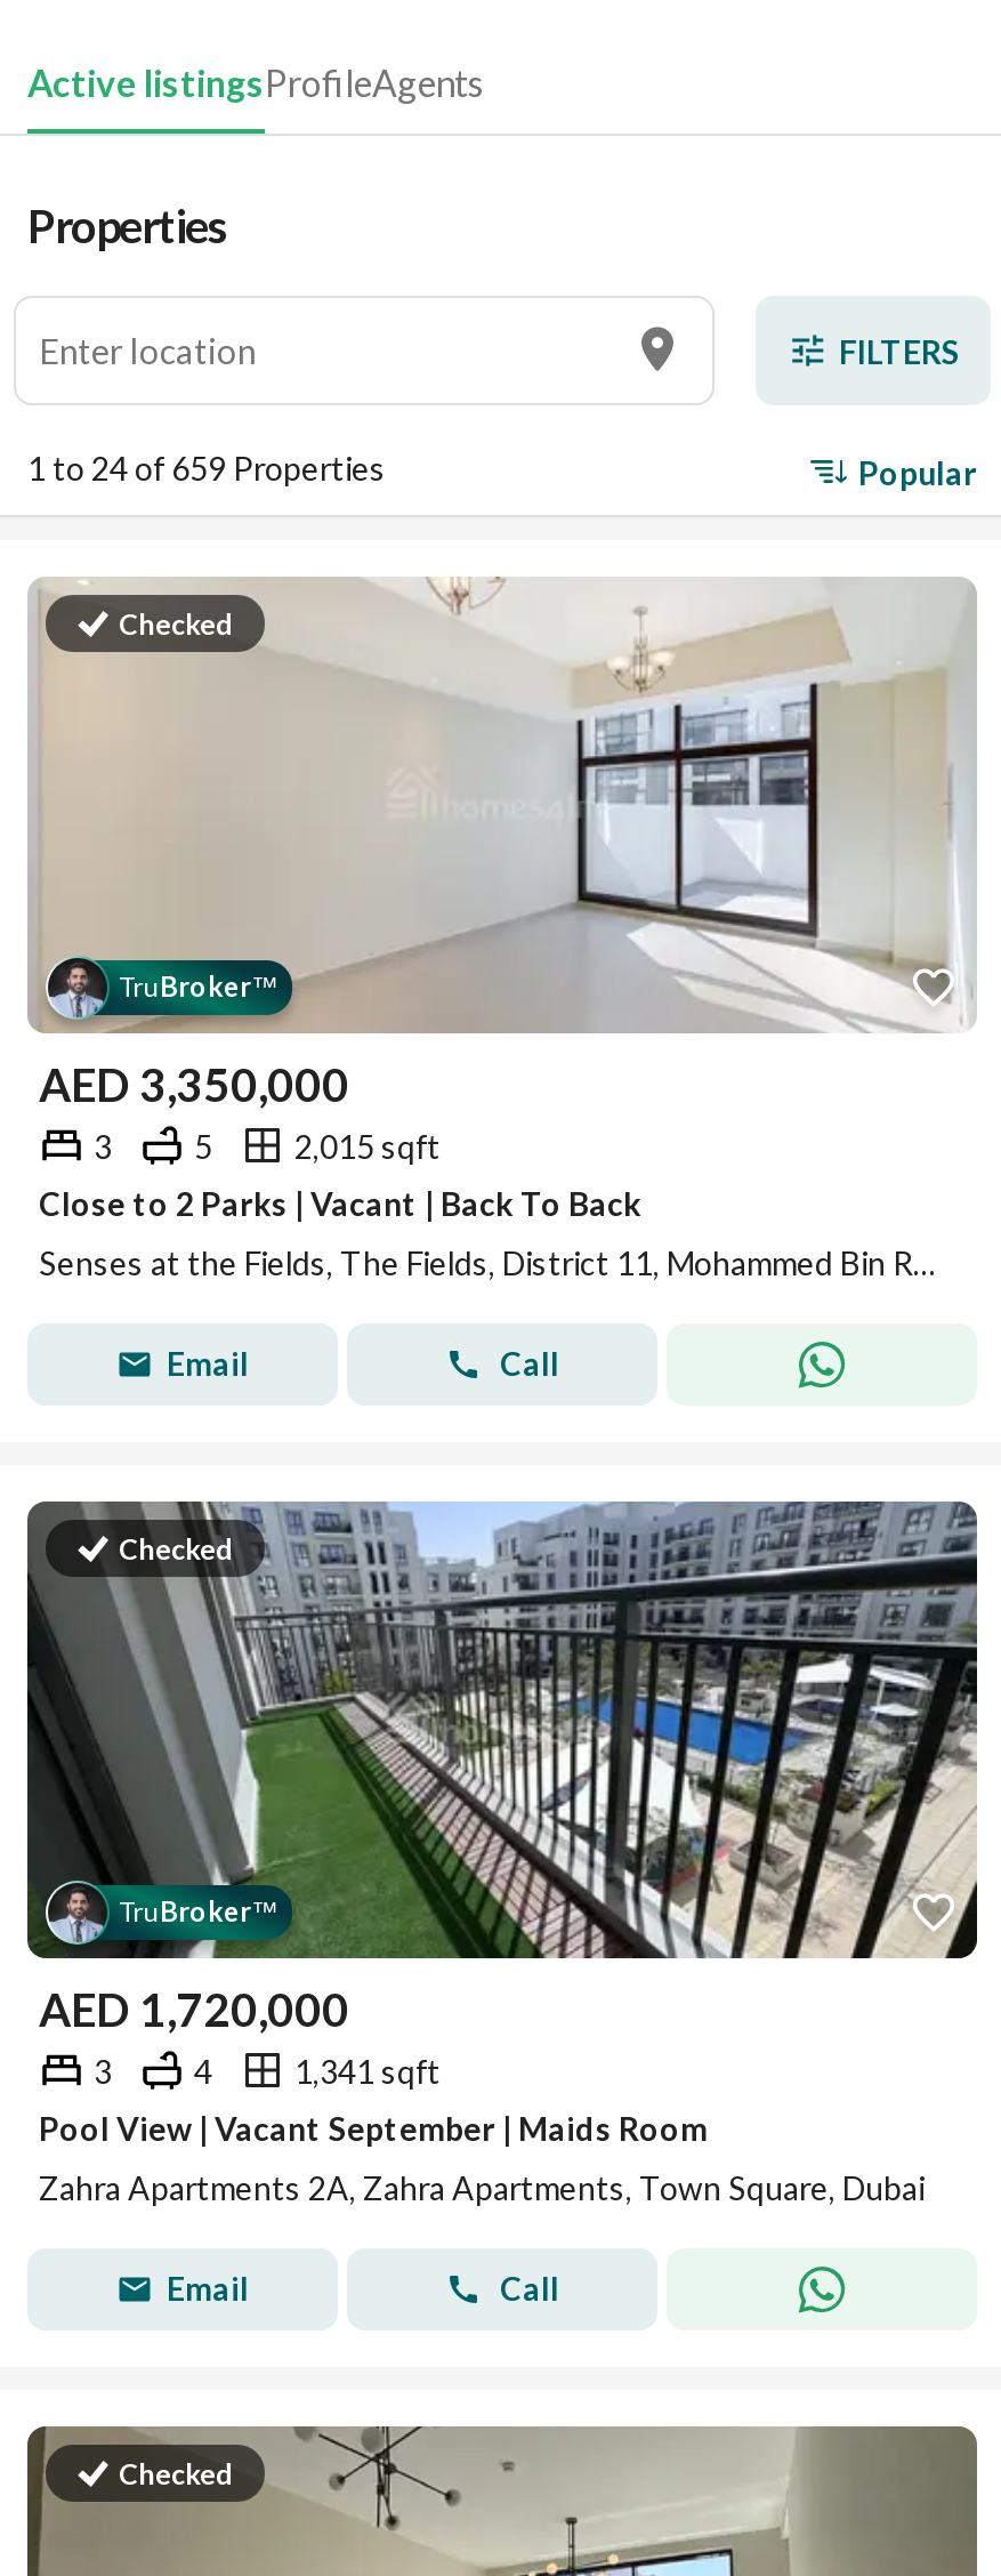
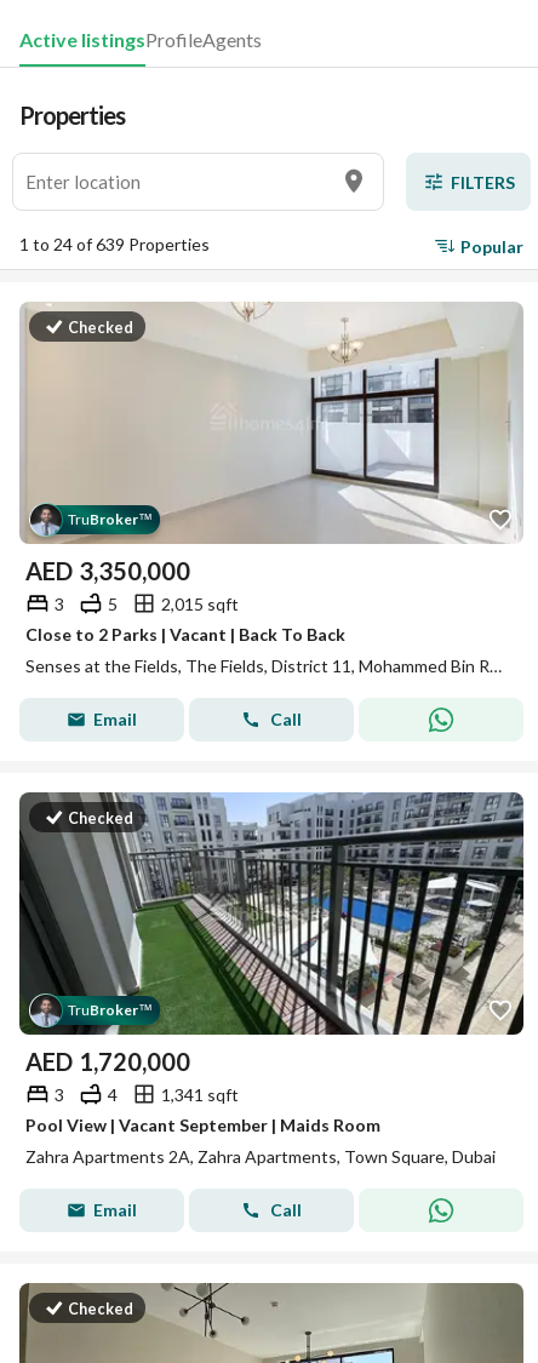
[27,448,386,486] 1 to 24 of 659 Properties -> [19,233,210,254] 1 to 24 of 639 Properties

